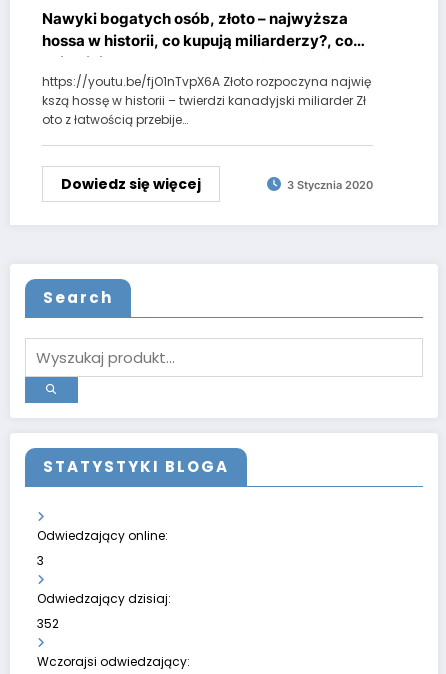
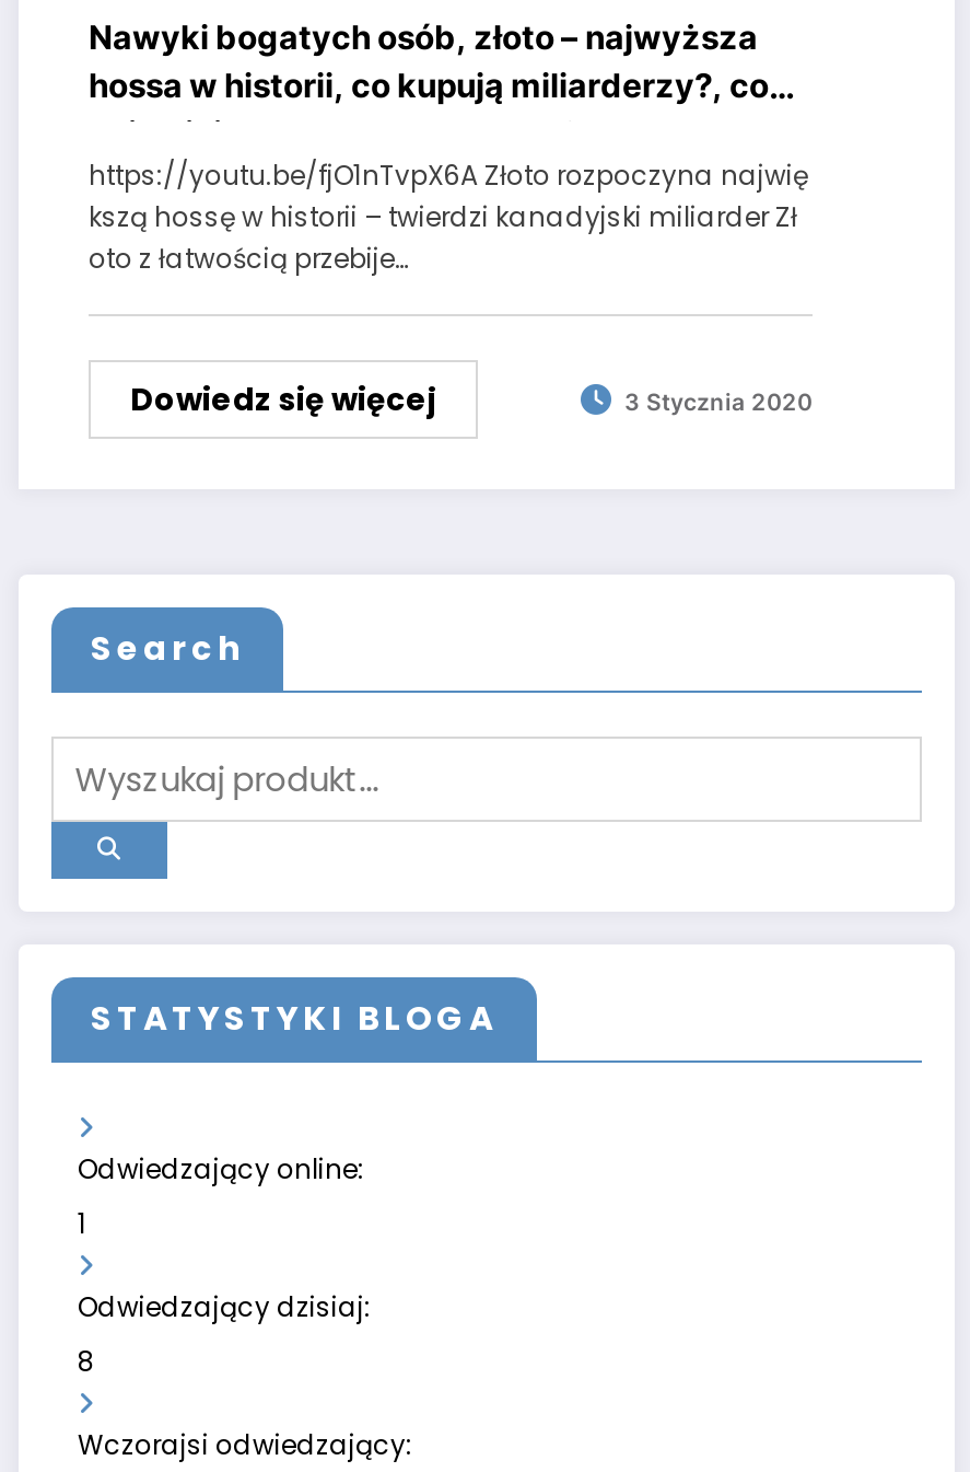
[37,552,44,569] 3 -> [78,1205,86,1242] 1
[37,615,59,632] 352 -> [78,1343,95,1380] 8

